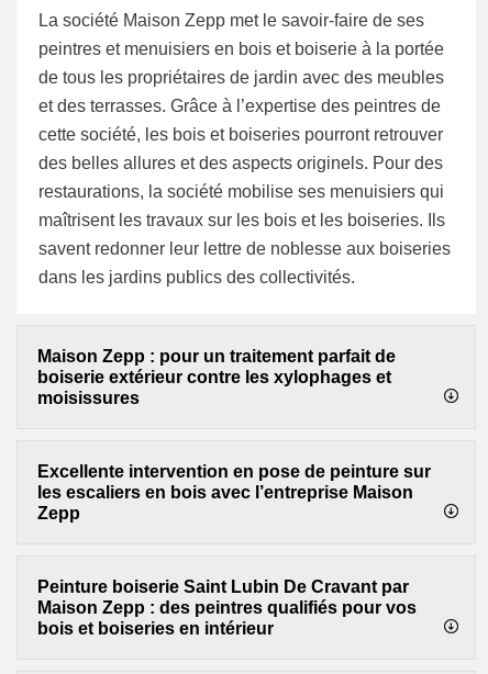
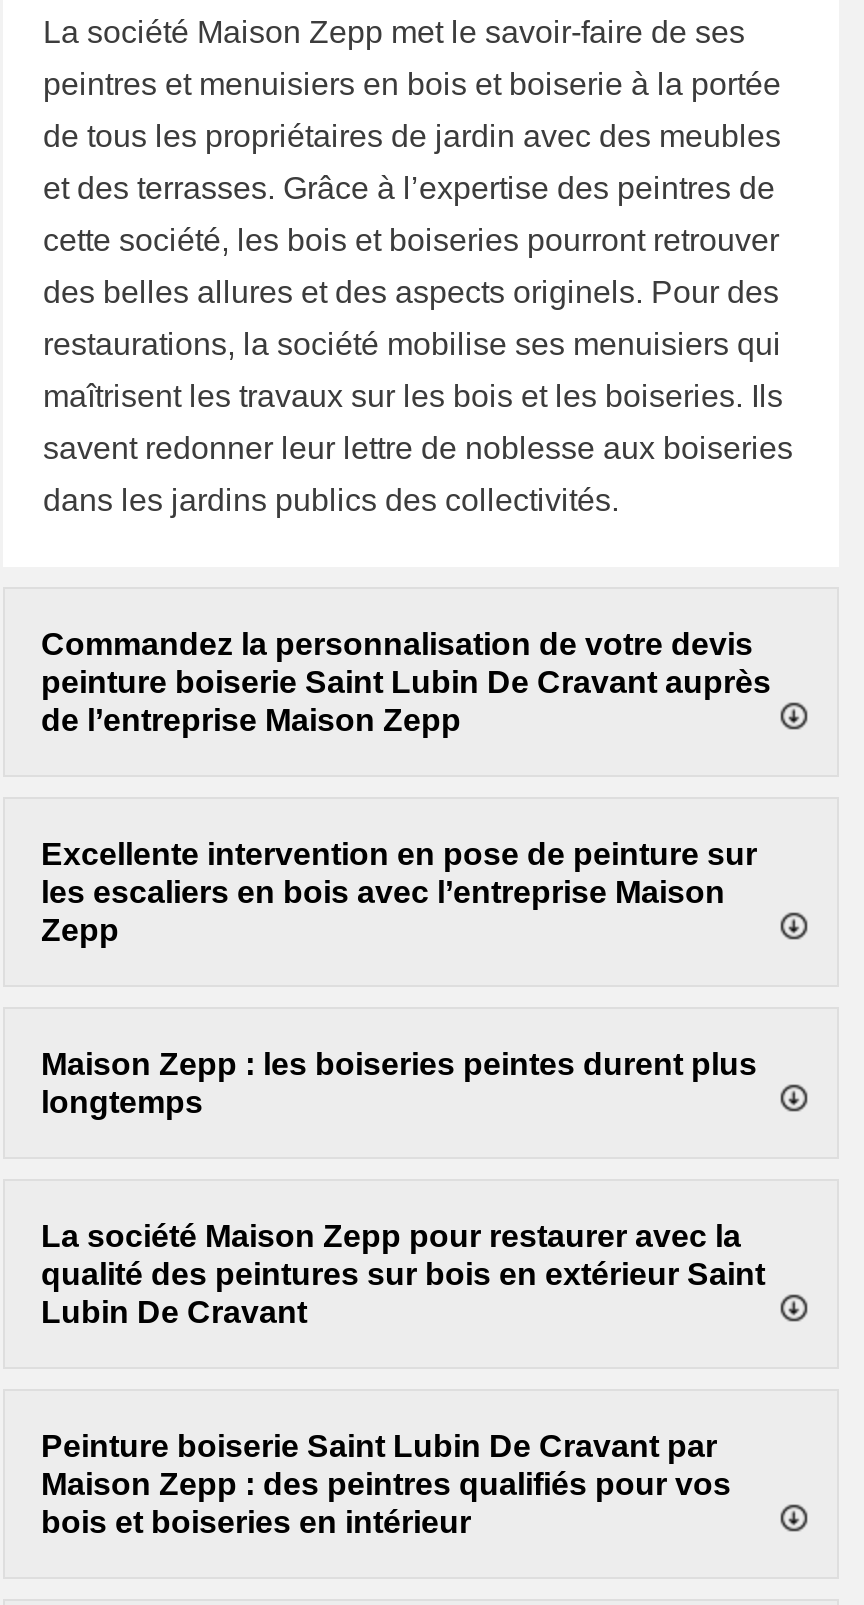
[37,347,396,407] Maison Zepp : pour un traitement parfait de | boiserie extérieur contre les xylophages et | moisissures -> [41,627,771,737] Commandez la personnalisation de votre devis | peinture boiserie Saint Lubin De Cravant auprès | de l’entreprise Maison Zepp
none -> [41,1047,757,1119] Maison Zepp : les boiseries peintes durent plus | longtemps
none -> [41,1219,765,1329] La société Maison Zepp pour restaurer avec la | qualité des peintures sur bois en extérieur Saint | Lubin De Cravant

